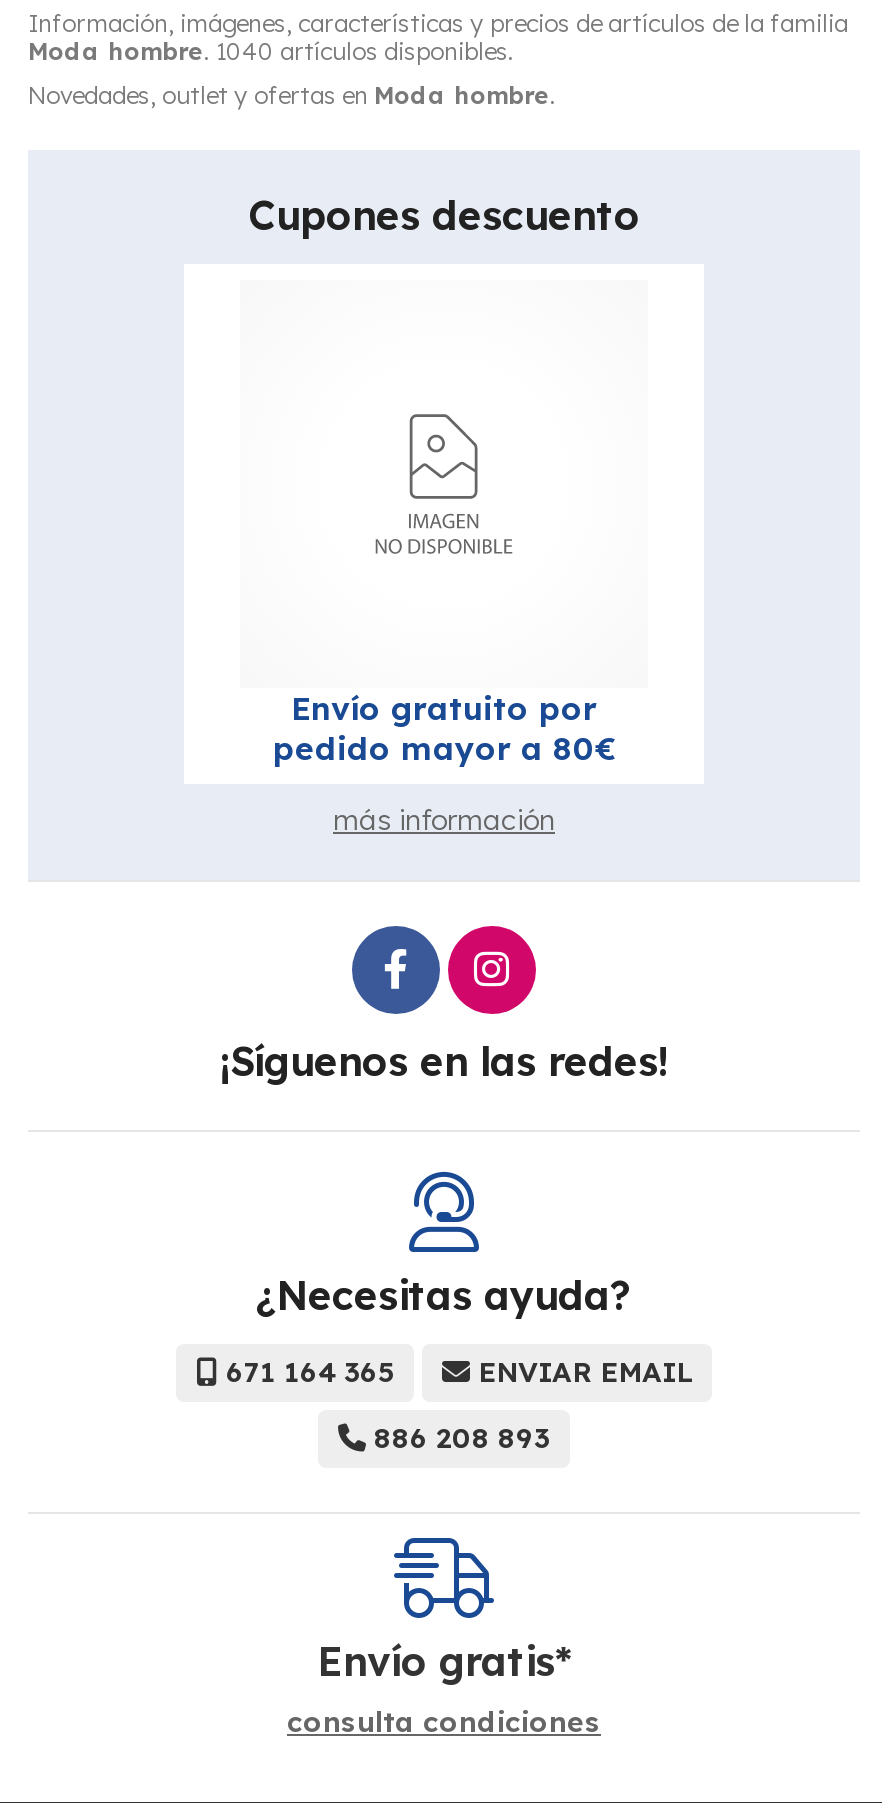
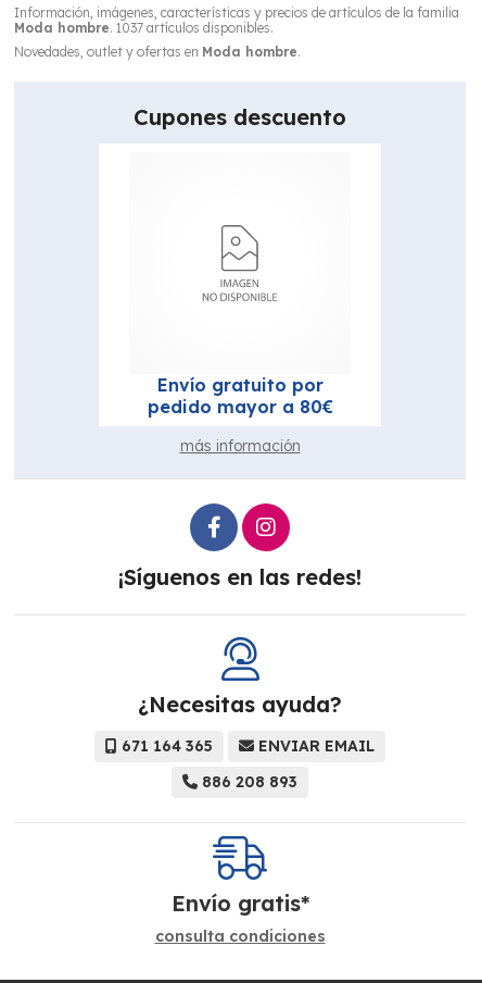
[28,36,514,66] Moda hombre. 1040 artículos disponibles. -> [14,20,274,36] Moda hombre. 1037 artículos disponibles.

